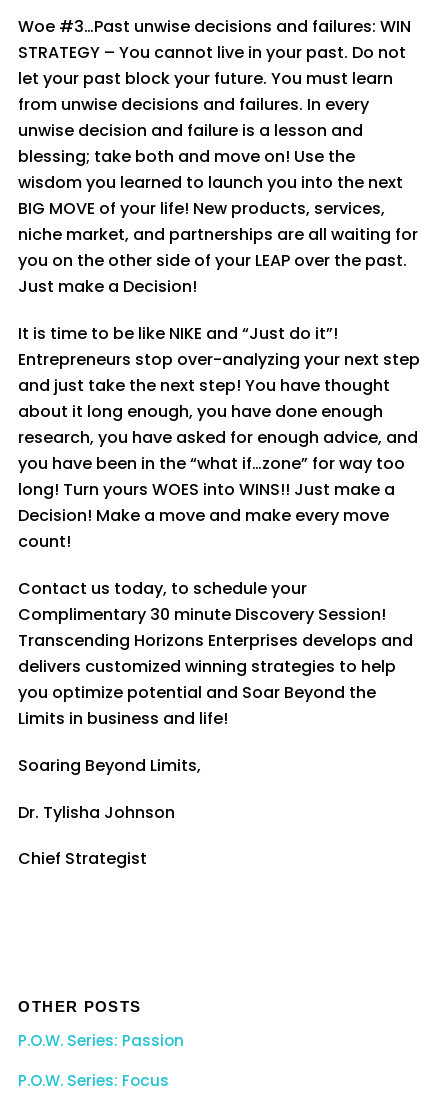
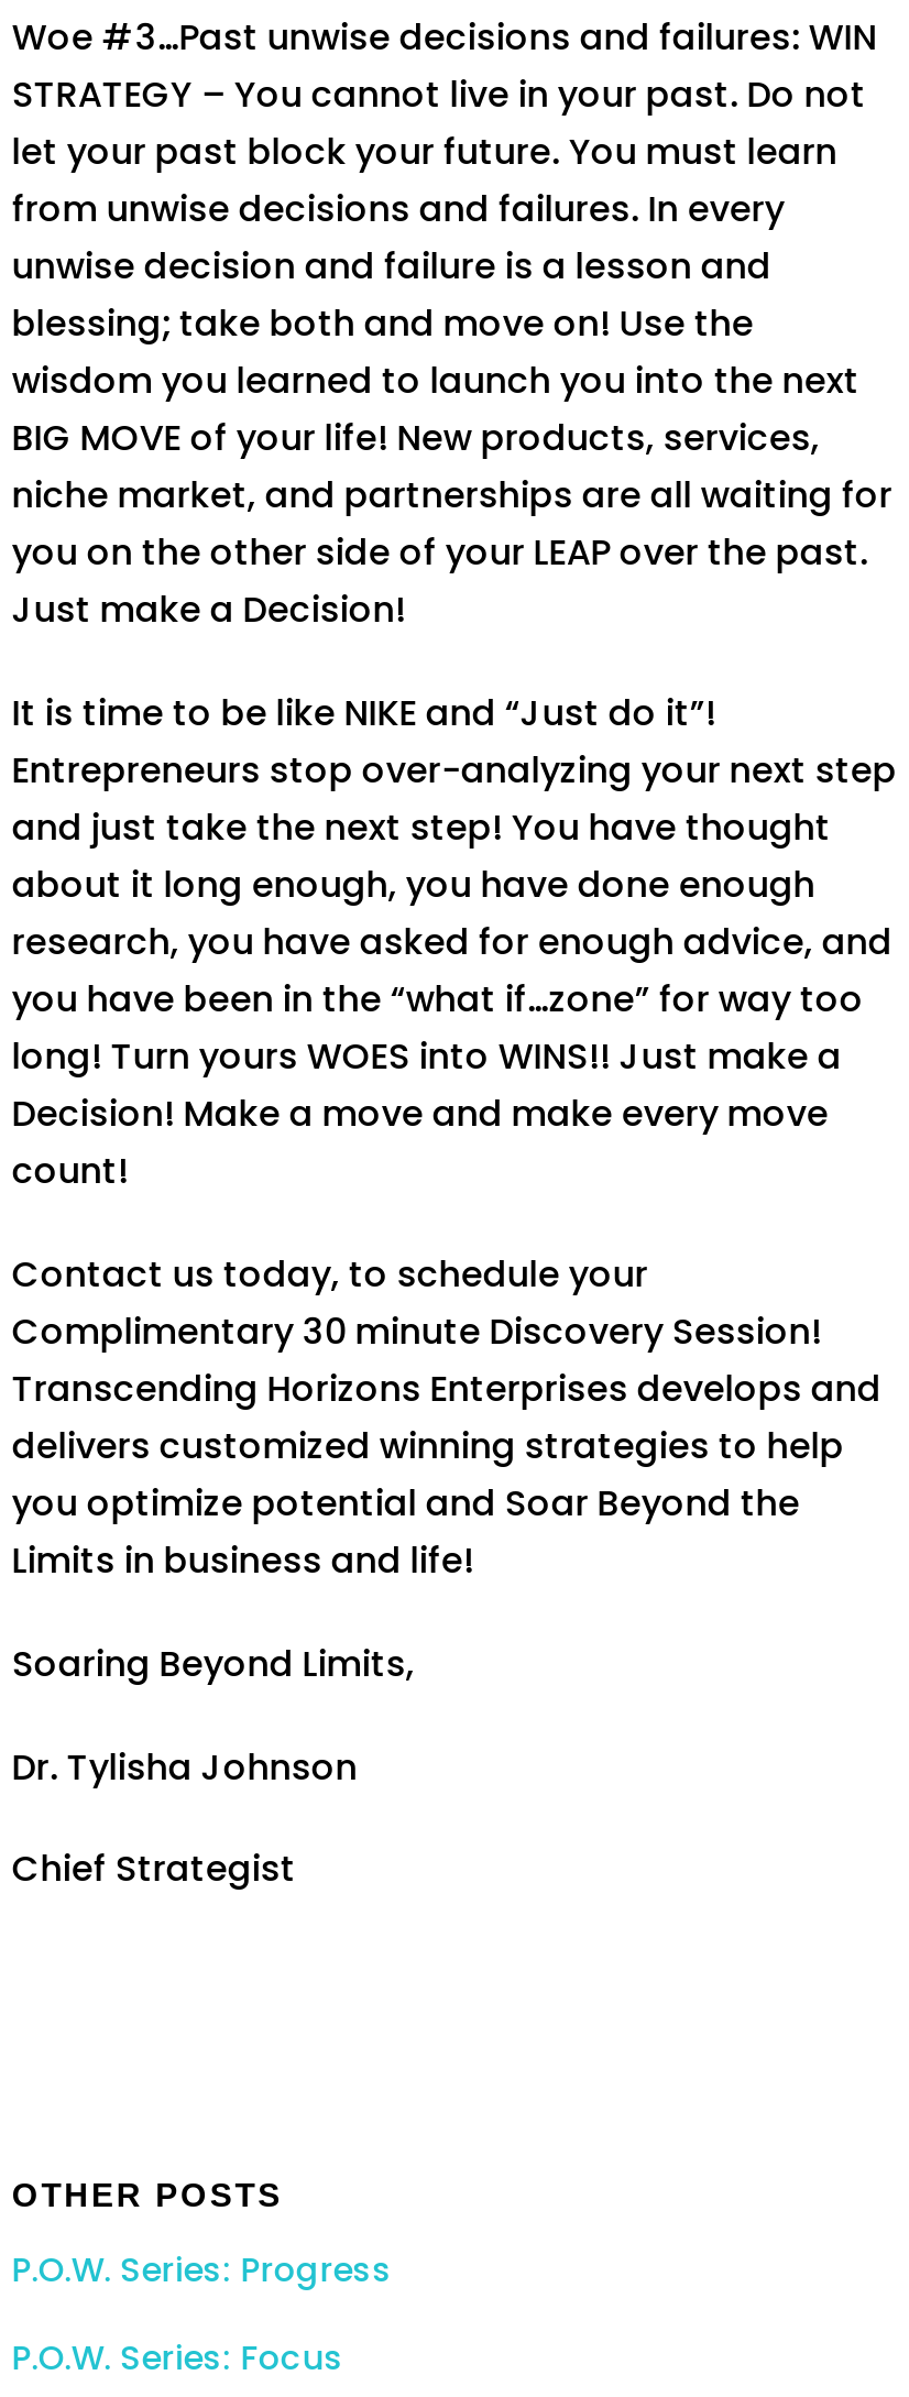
[18,1030,184,1051] P.O.W. Series: Passion -> [12,2246,393,2292] P.O.W. Series: Progress

